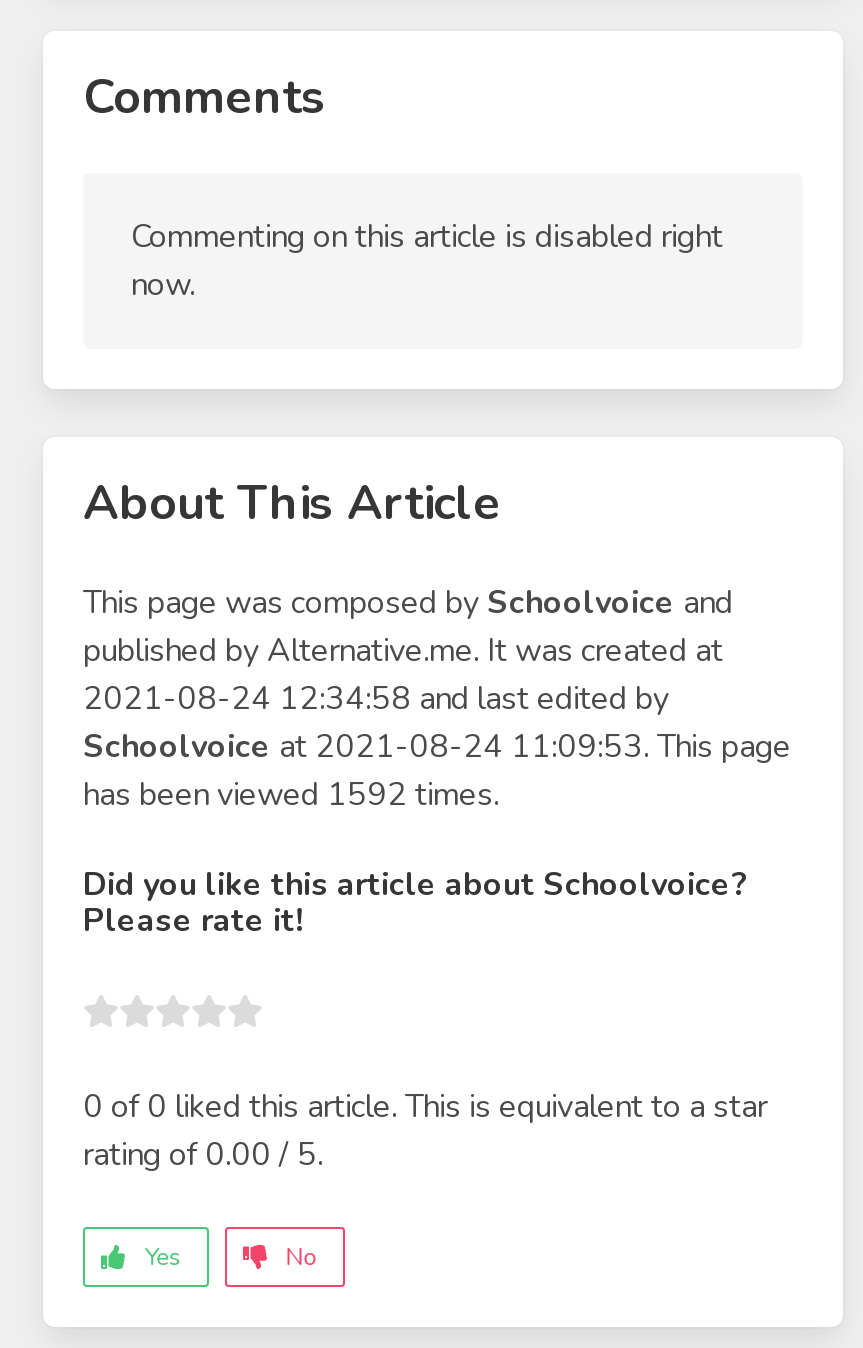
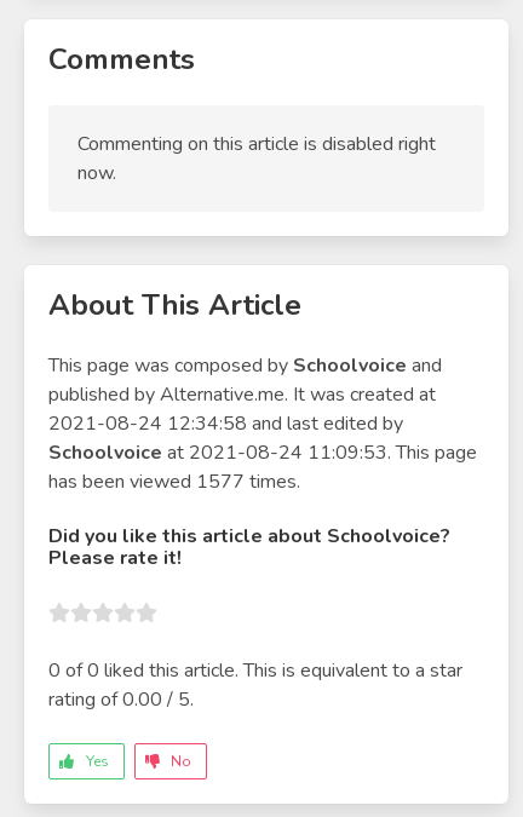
[83,773,499,817] has been viewed 1592 times. -> [48,468,300,495] has been viewed 1577 times.

